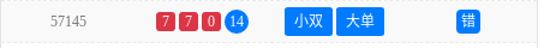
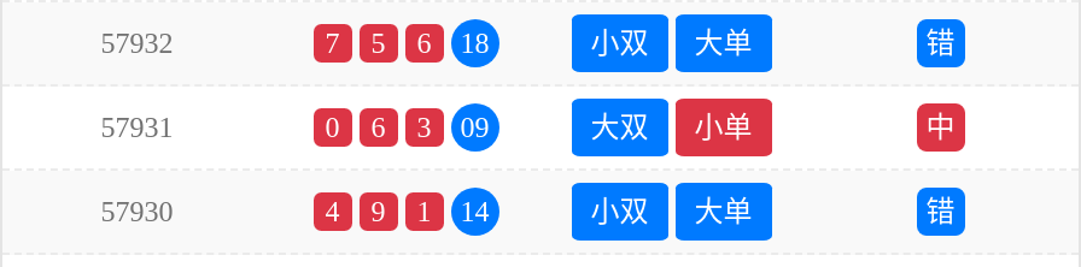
[50,13,86,30] 57145 -> [101,26,173,60] 57932
[185,13,192,30] 7 -> [101,26,955,144] 5 | 6 | 18 | 小双 | 大单 | 错 | 57931
none -> [101,111,955,229] 6 | 3 | 09 | 大双 | 小单 | 中 | 57930 | 4 | 9 | 1

